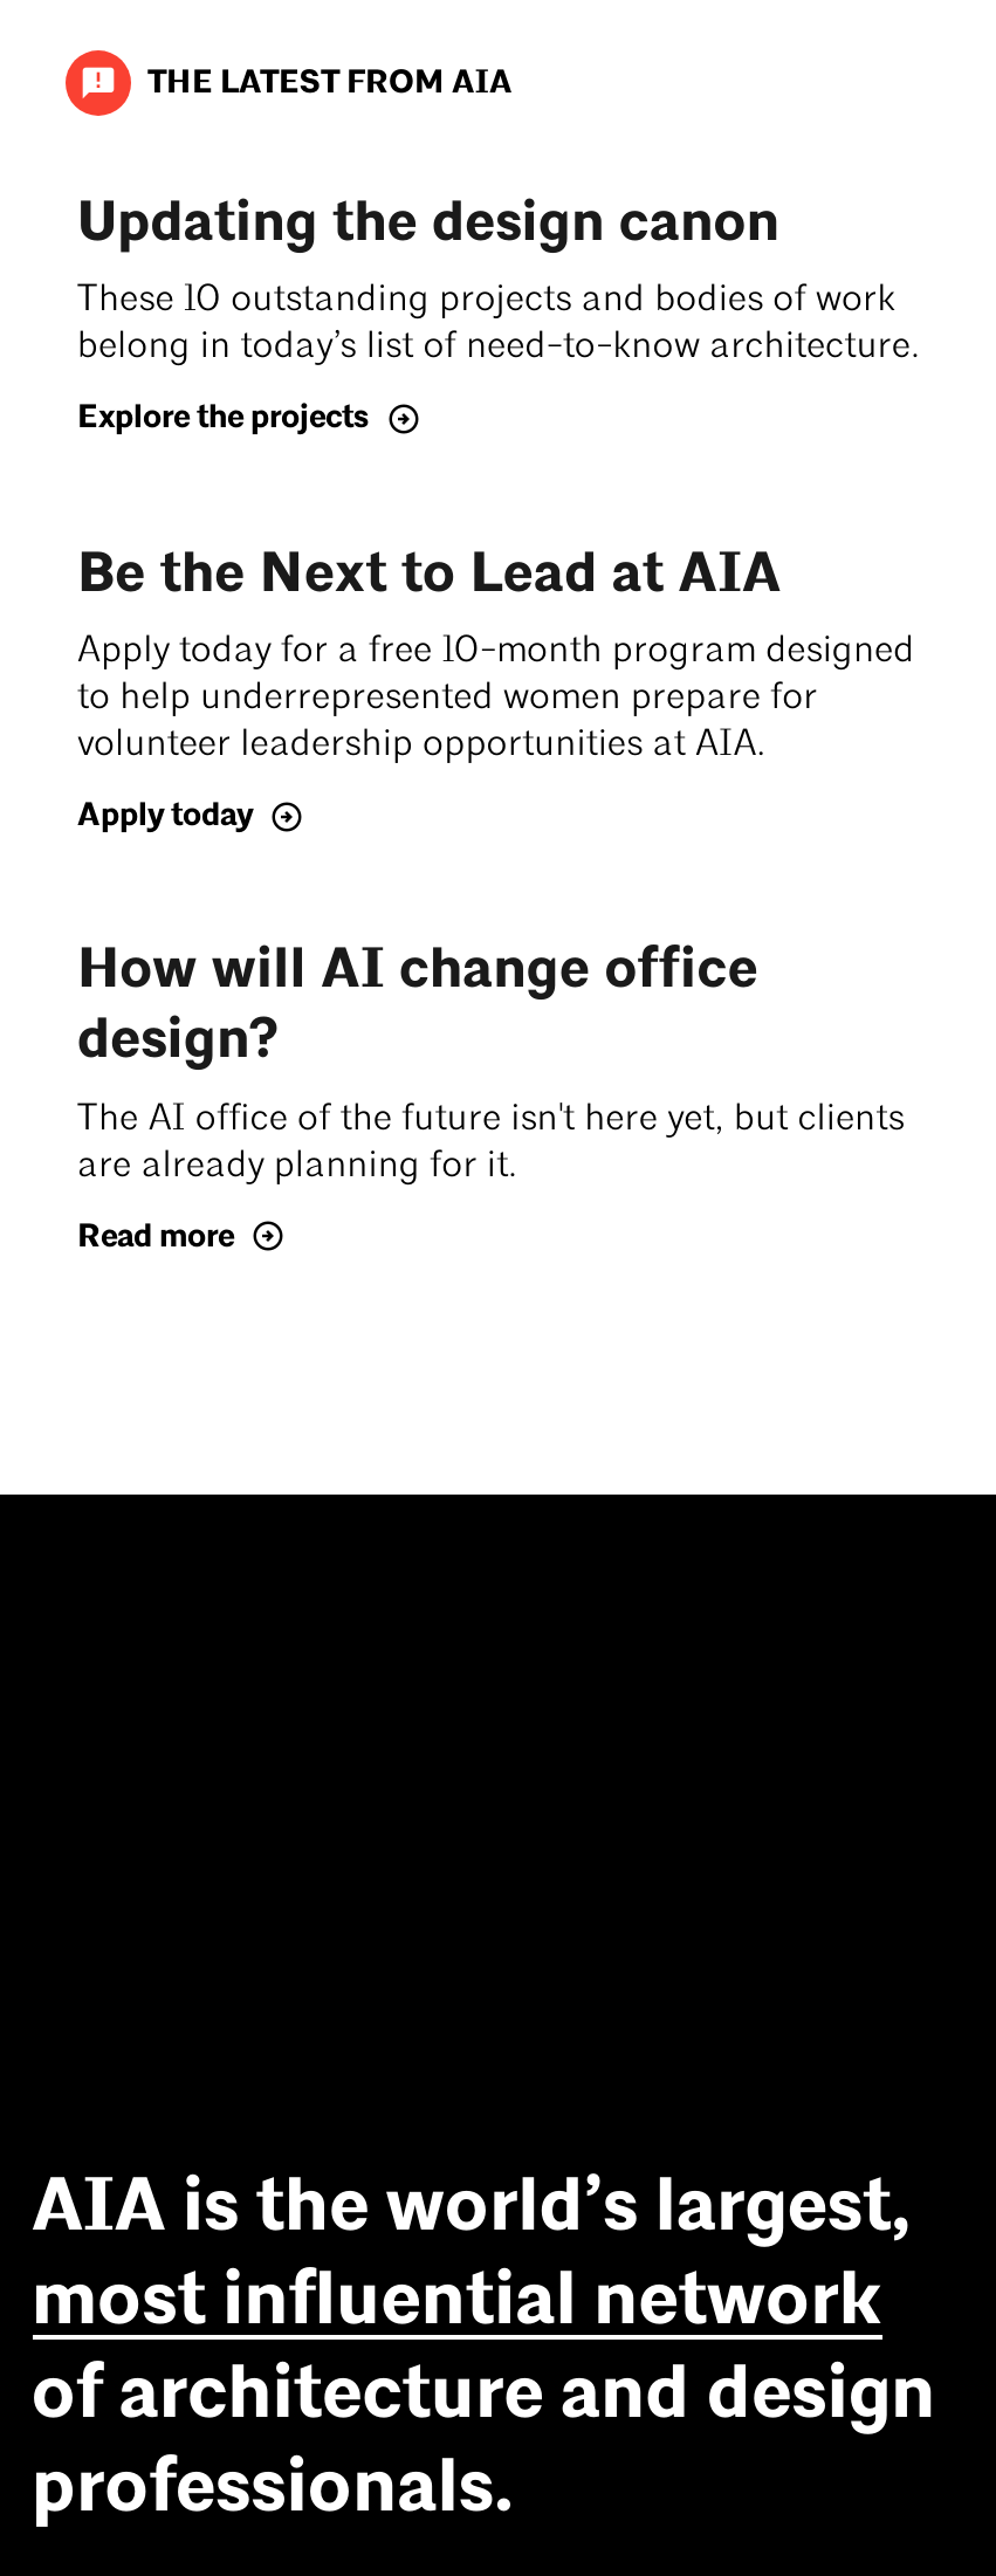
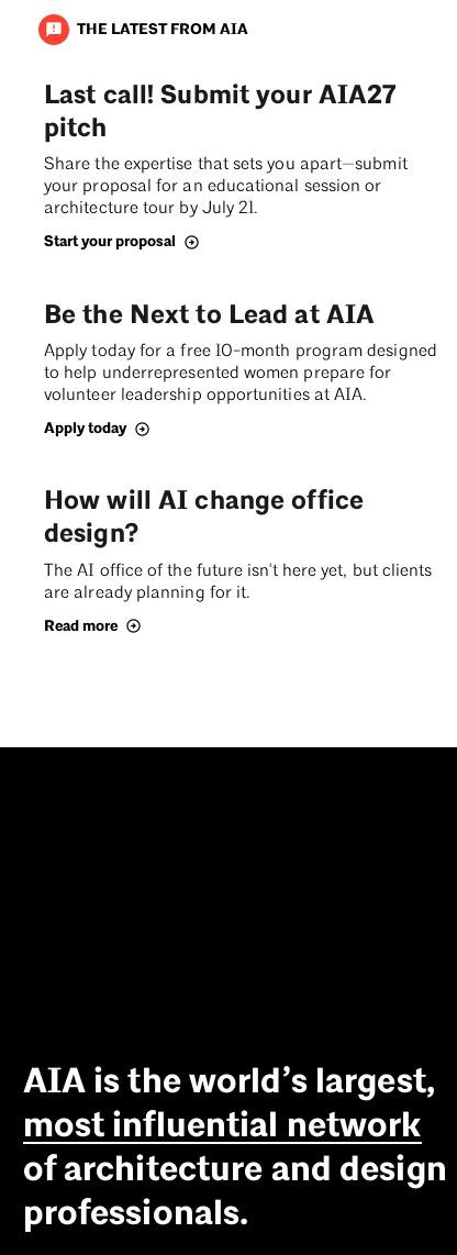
[77,187,920,367] Updating the design canon | These 10 outstanding projects and bodies of work | belong in today’s list of need-to-know architecture. -> [44,79,407,218] Last call! Submit your AIA27 | pitch | Share the expertise that sets you apart—submit | your proposal for an educational session or | architecture tour by July 21.
[77,397,370,437] Explore the projects -> [44,232,176,251] Start your proposal

